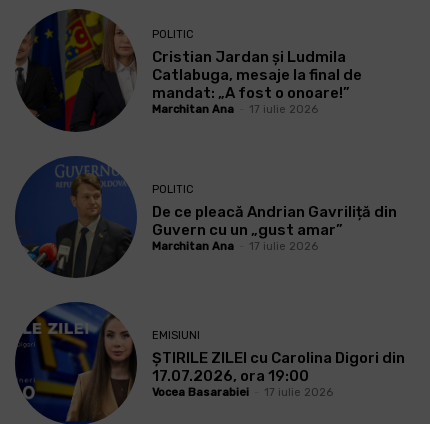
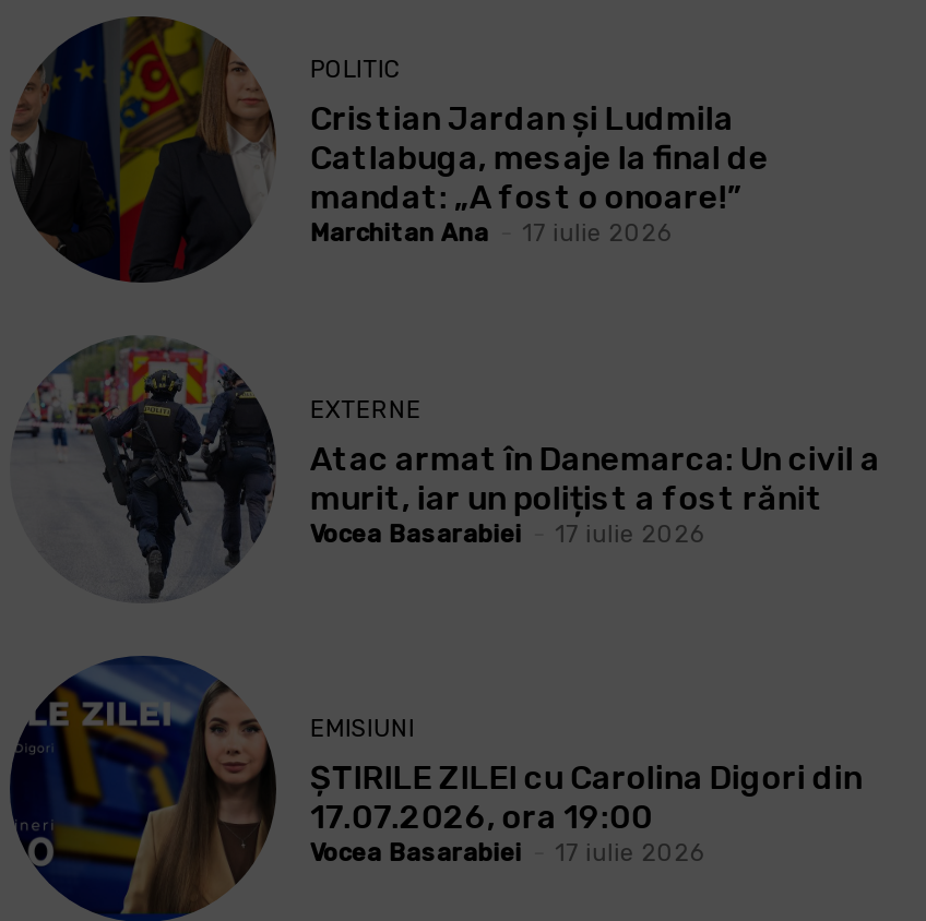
[14,156,397,278] [image] | POLITIC | De ce pleacă Andrian Gavriliță din | Guvern cu un „gust amar” | Marchitan Ana - 17 iulie 2026 -> [10,336,880,600] [image] | EXTERNE | Atac armat în Danemarca: Un civil a | murit, iar un polițist a fost rănit | Vocea Basarabiei - 17 iulie 2026

